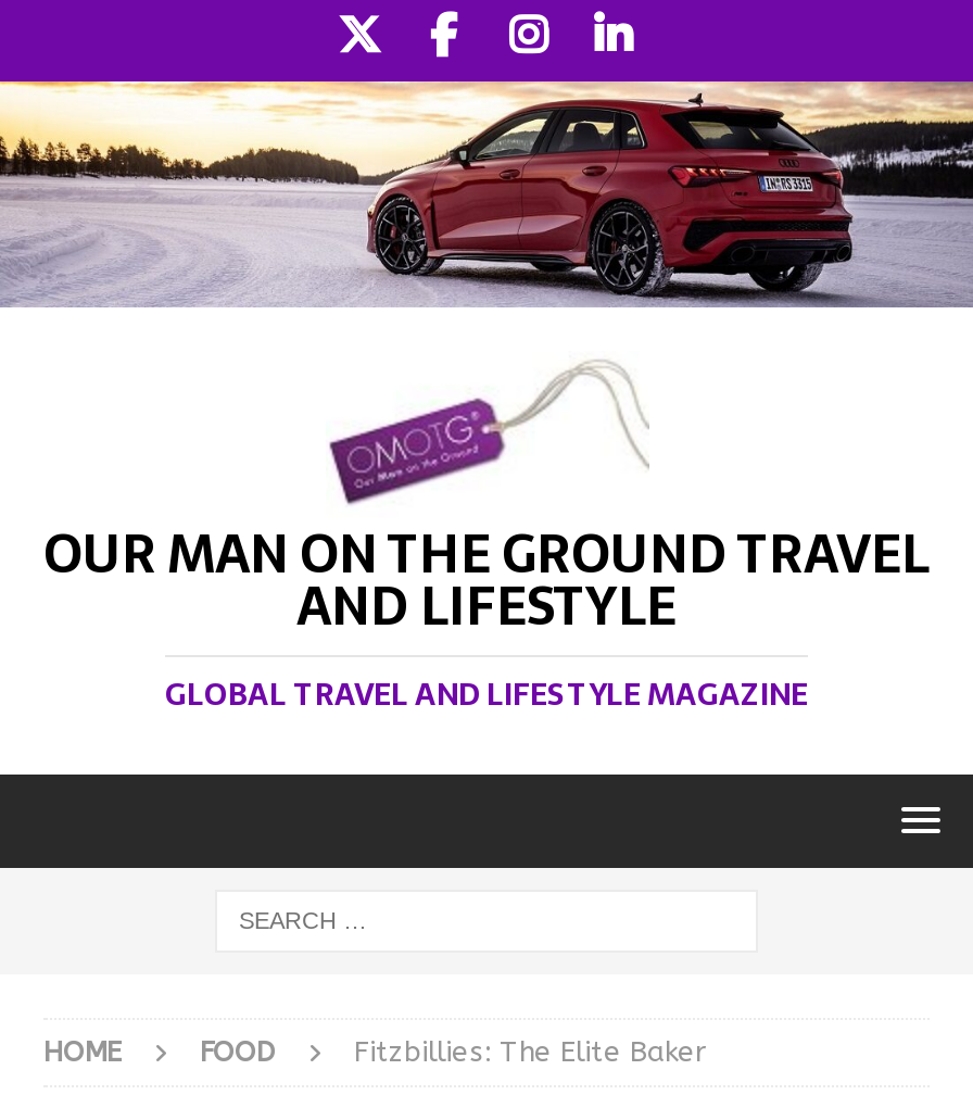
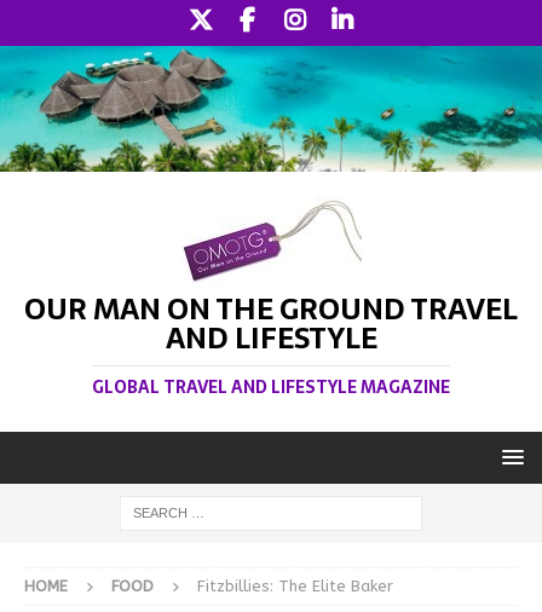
[7,79,966,307] [image] -> [4,45,538,173] [image]

